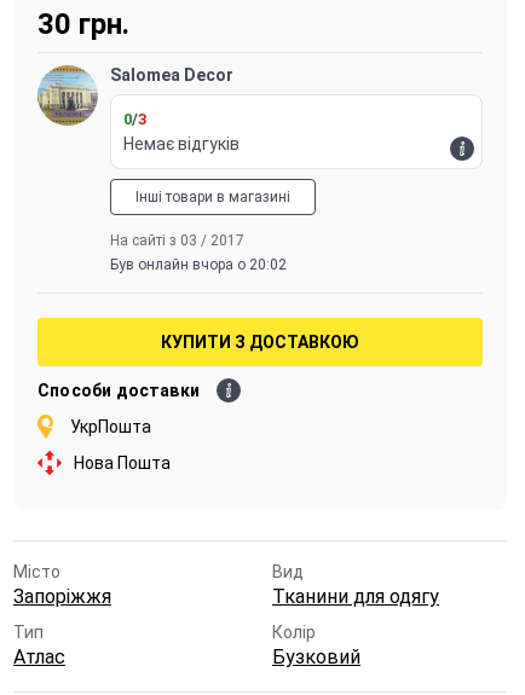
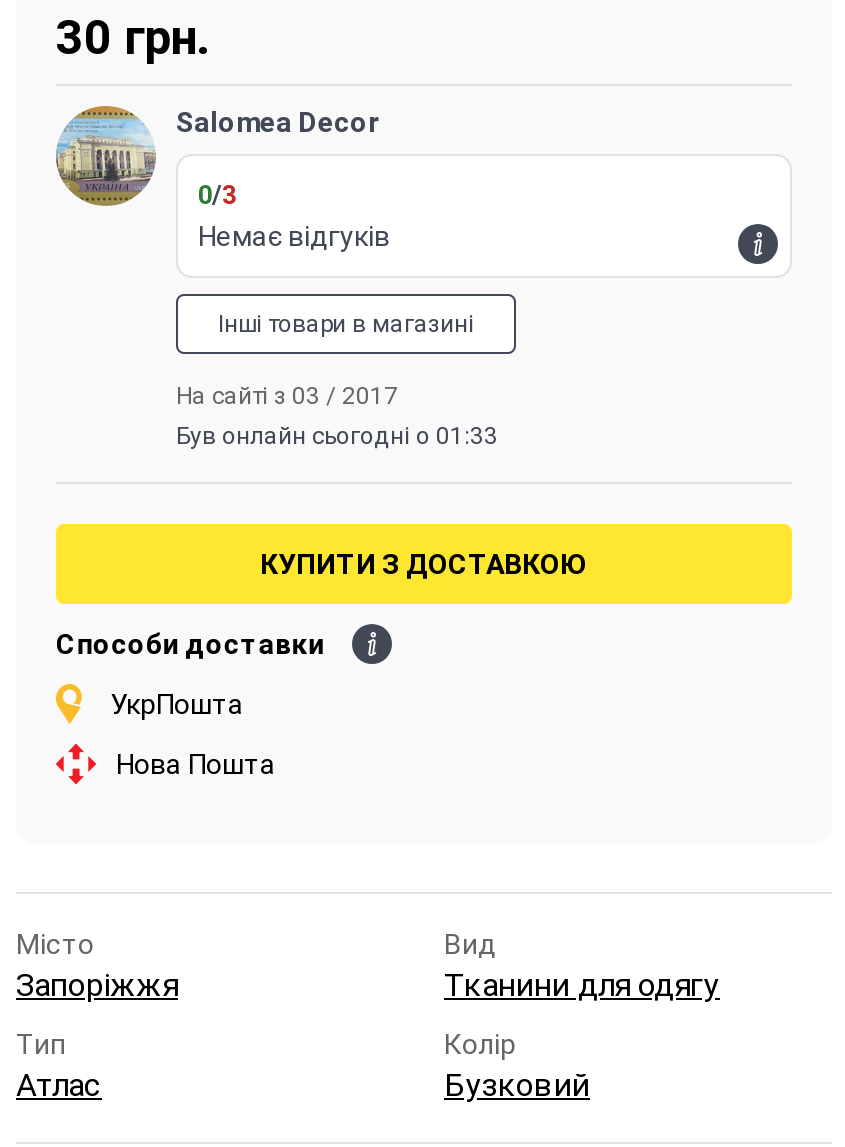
[110,256,287,273] Був онлайн вчора о 20:02 -> [176,422,498,450] Був онлайн сьогодні о 01:33

